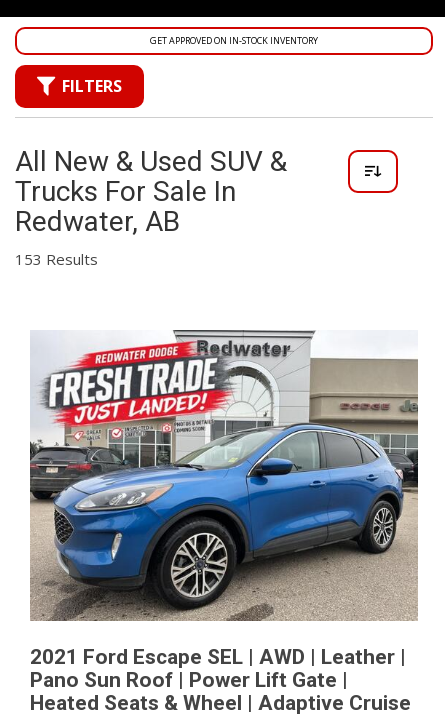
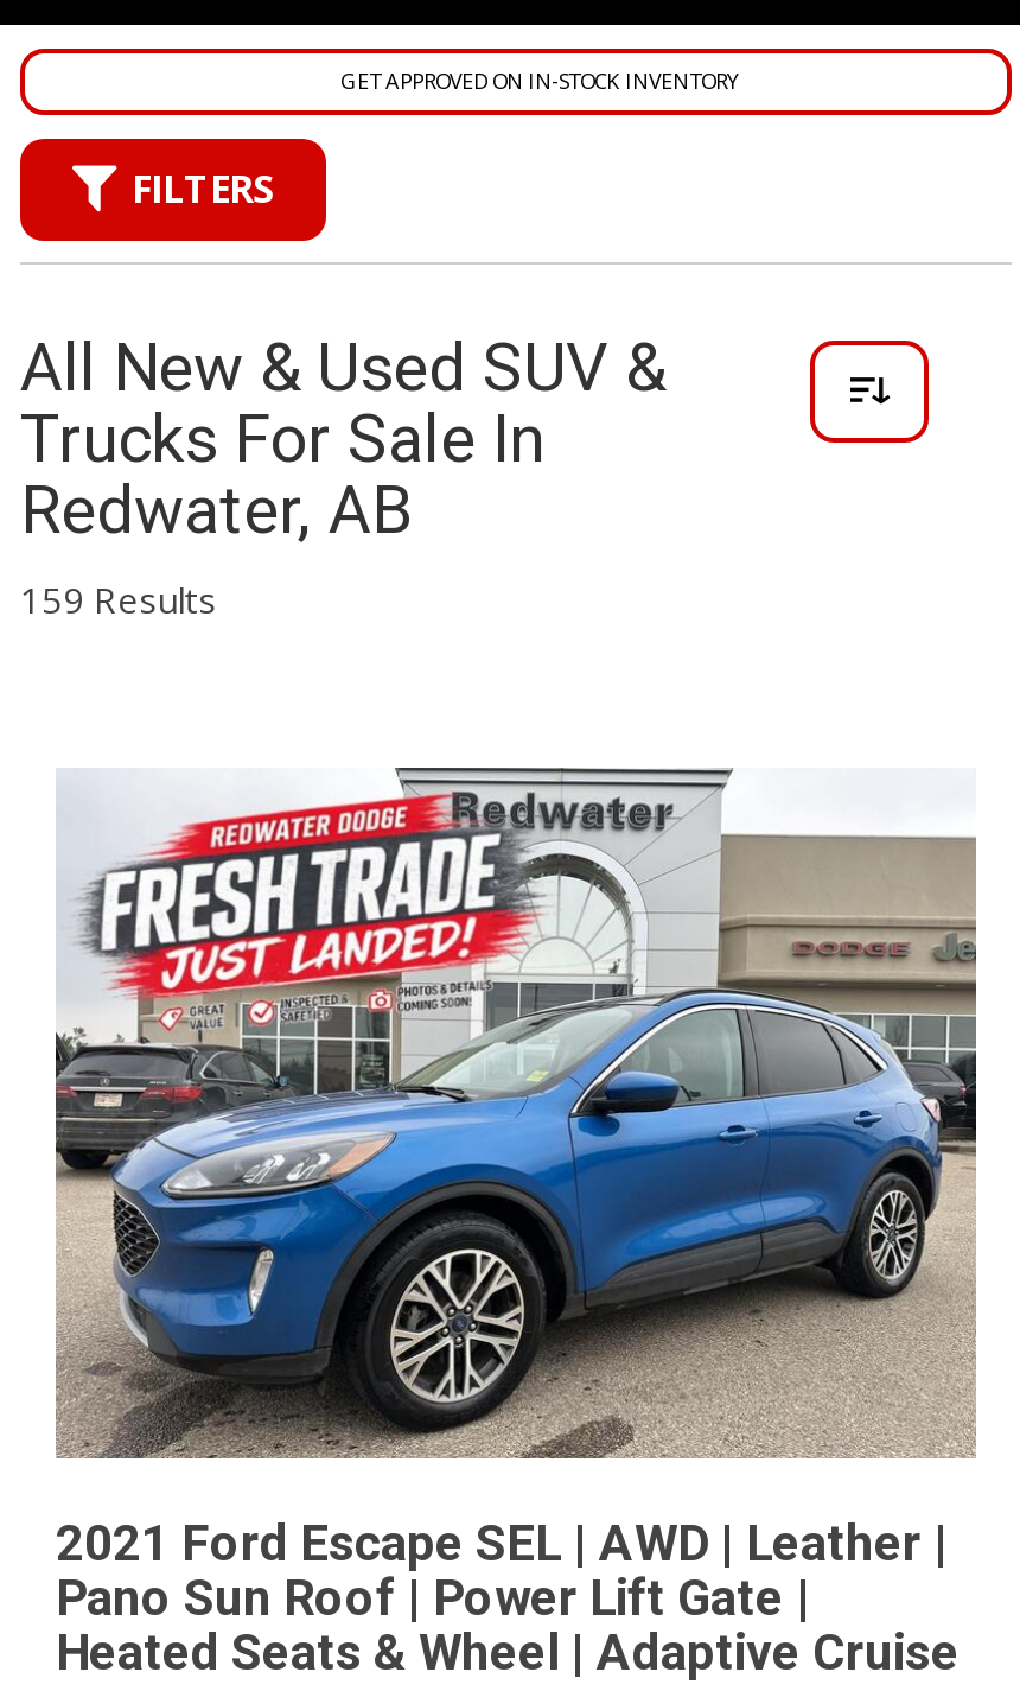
[15,249,98,269] 153 Results -> [20,576,217,623] 159 Results

